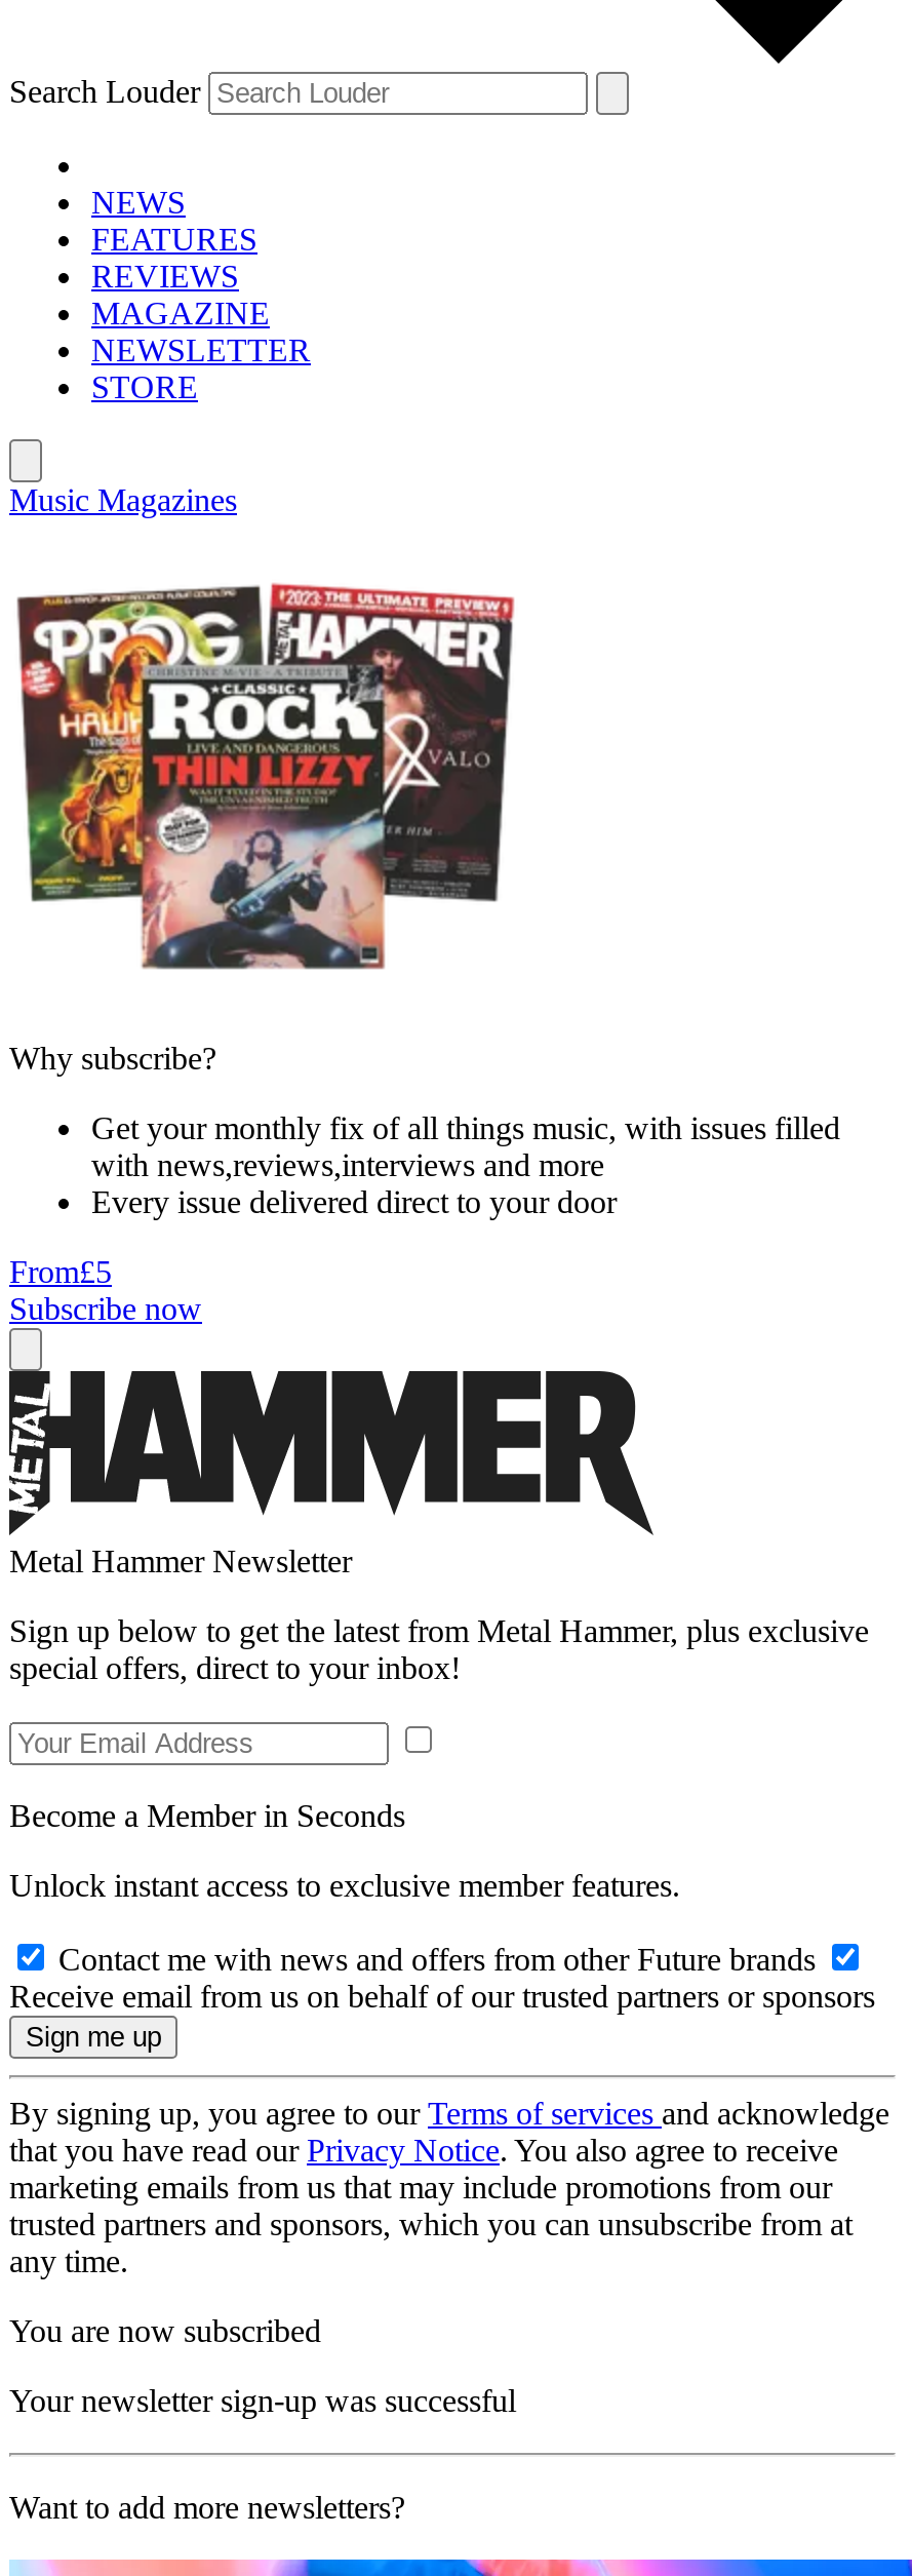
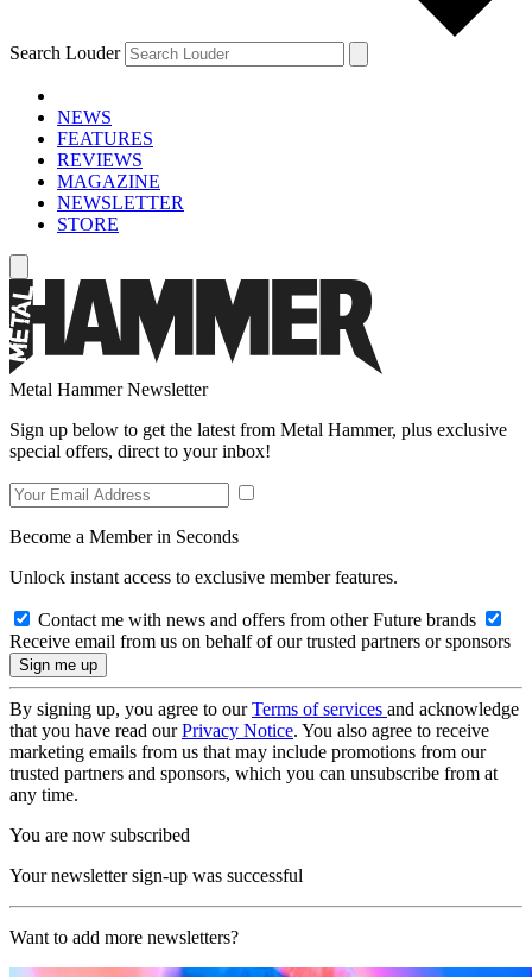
[9,482,237,517] Music Magazines -> none
[9,581,840,1326] [image] | Why subscribe? | Get your monthly fix of all things music, with issues filled | with news,reviews,interviews and more | Every issue delivered direct to your door | From£5 | Subscribe now -> none

